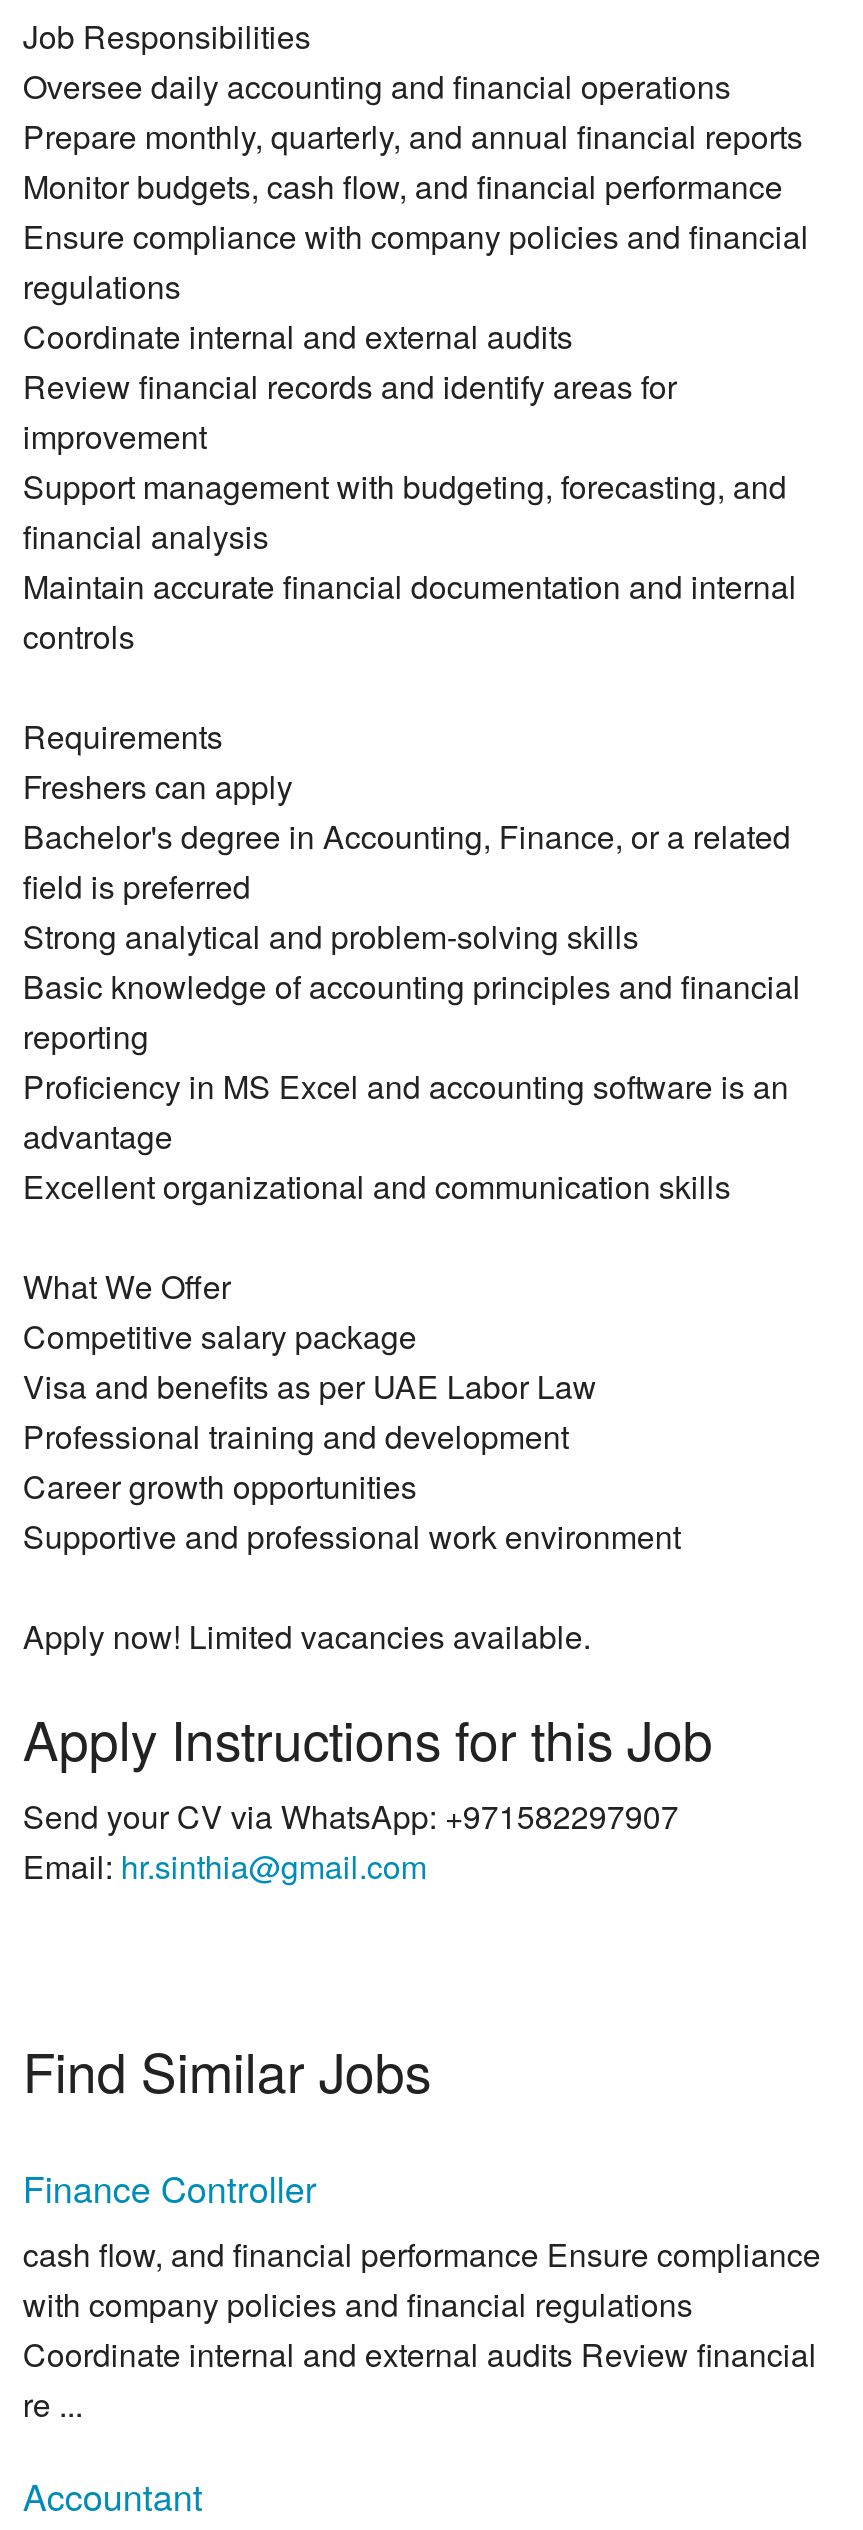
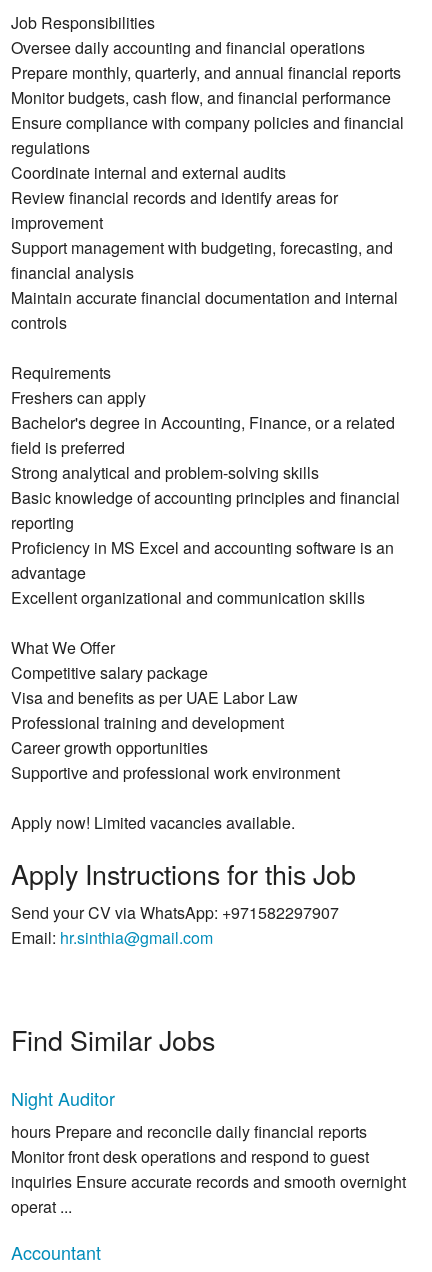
[23,2160,821,2426] Finance Controller | cash flow, and financial performance Ensure compliance | with company policies and financial regulations | Coordinate internal and external audits Review financial | re ... -> [11,1085,406,1218] Night Auditor | hours Prepare and reconcile daily financial reports | Monitor front desk operations and respond to guest | inquiries Ensure accurate records and smooth overnight | operat ...

